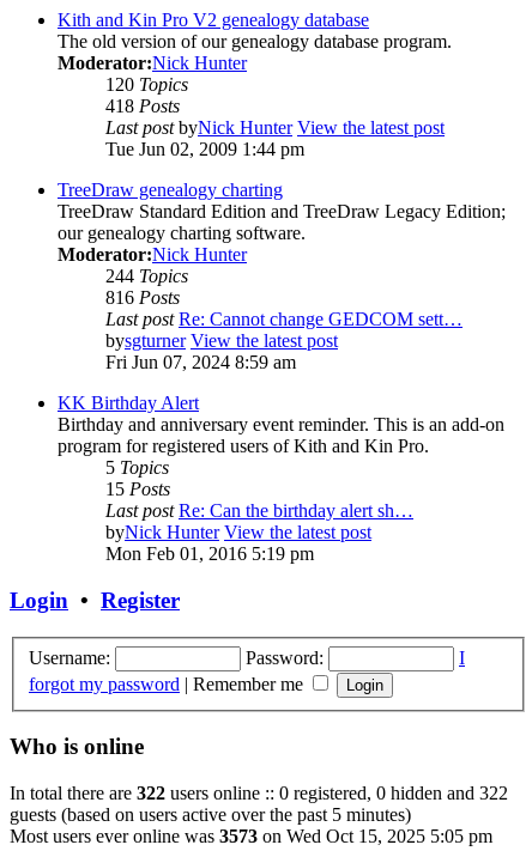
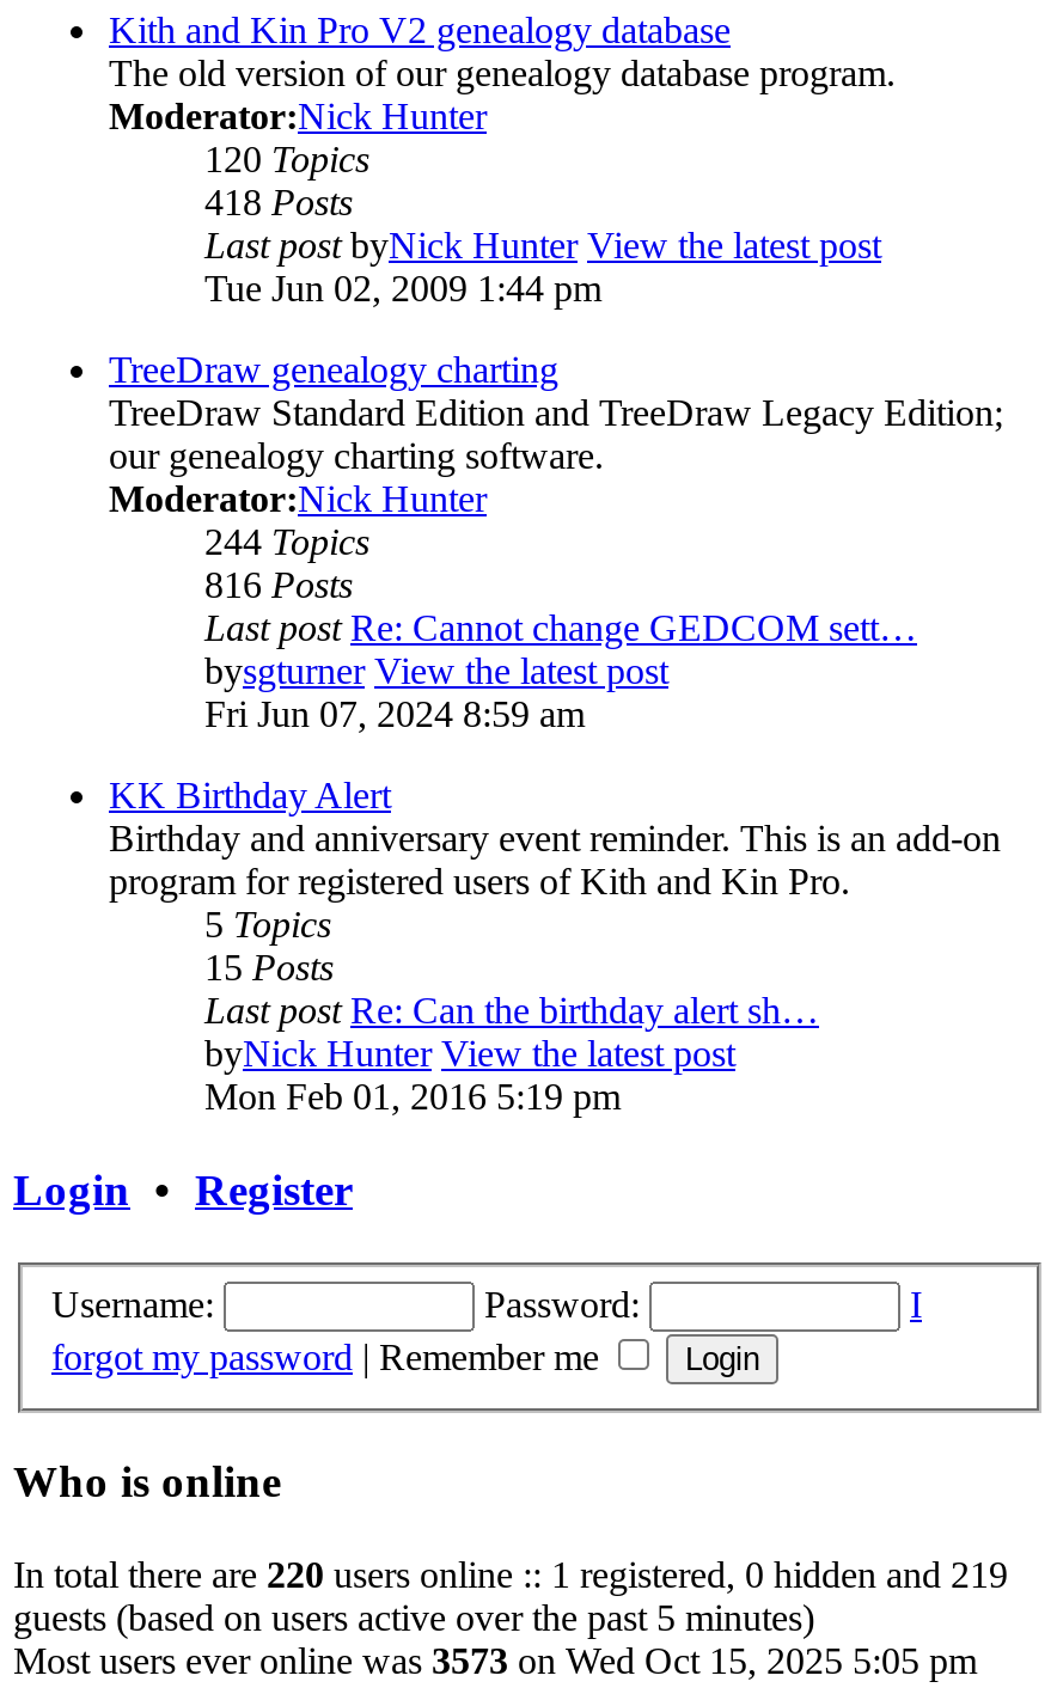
[10,783,508,803] In total there are 322 users online :: 0 registered, 0 hidden and 322 -> [13,1554,1008,1595] In total there are 220 users online :: 1 registered, 0 hidden and 219

